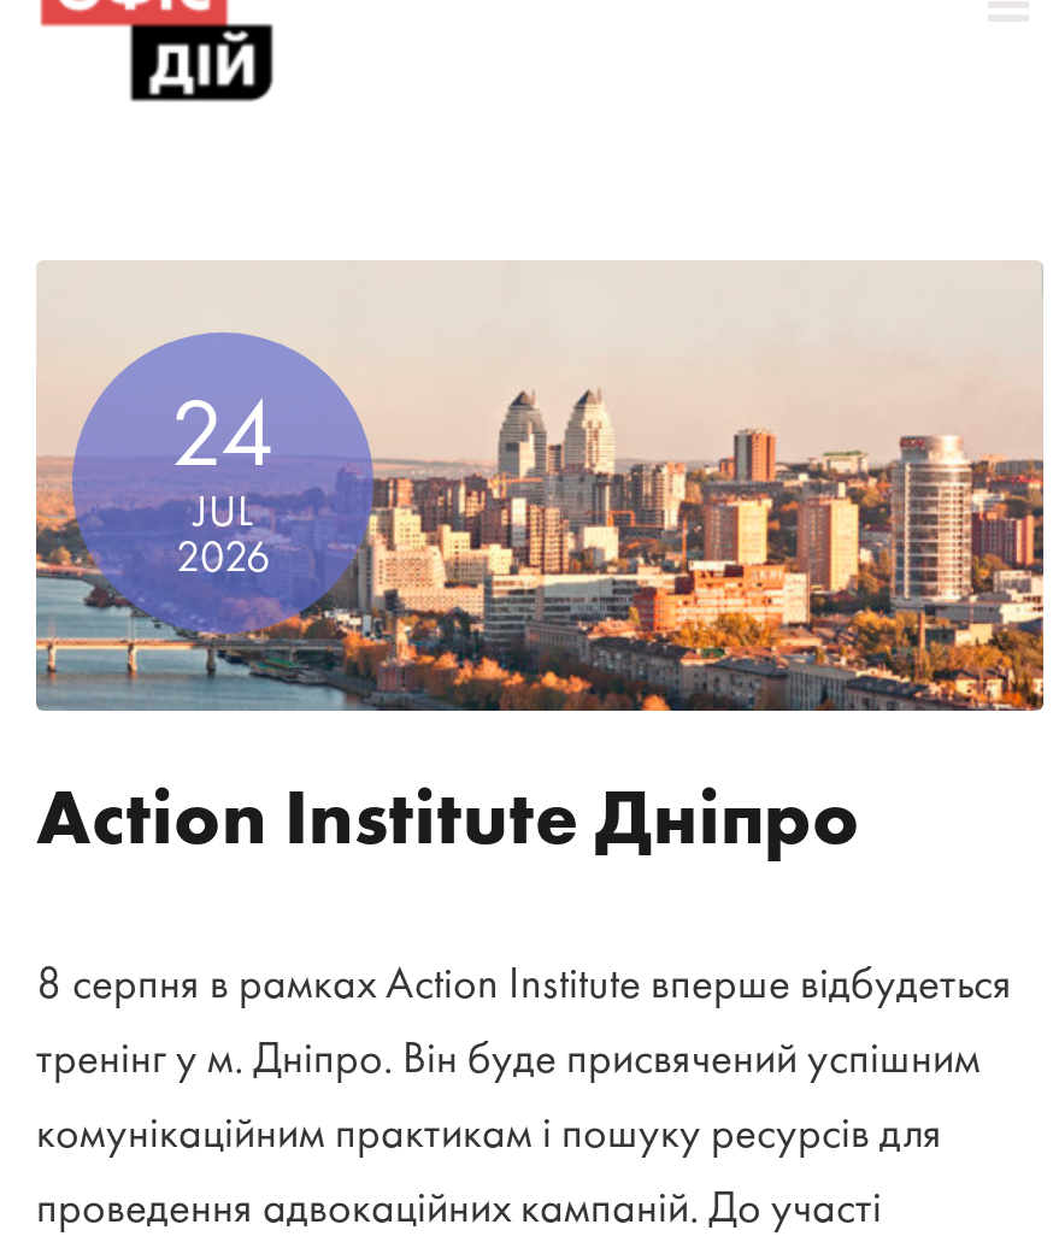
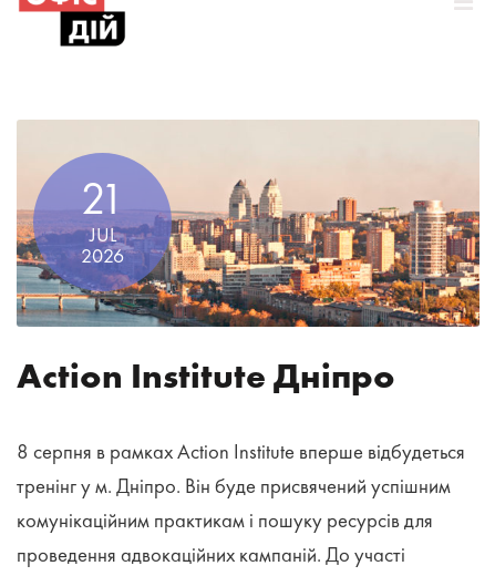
[170,389,276,485] 24 -> [80,179,125,223] 21

